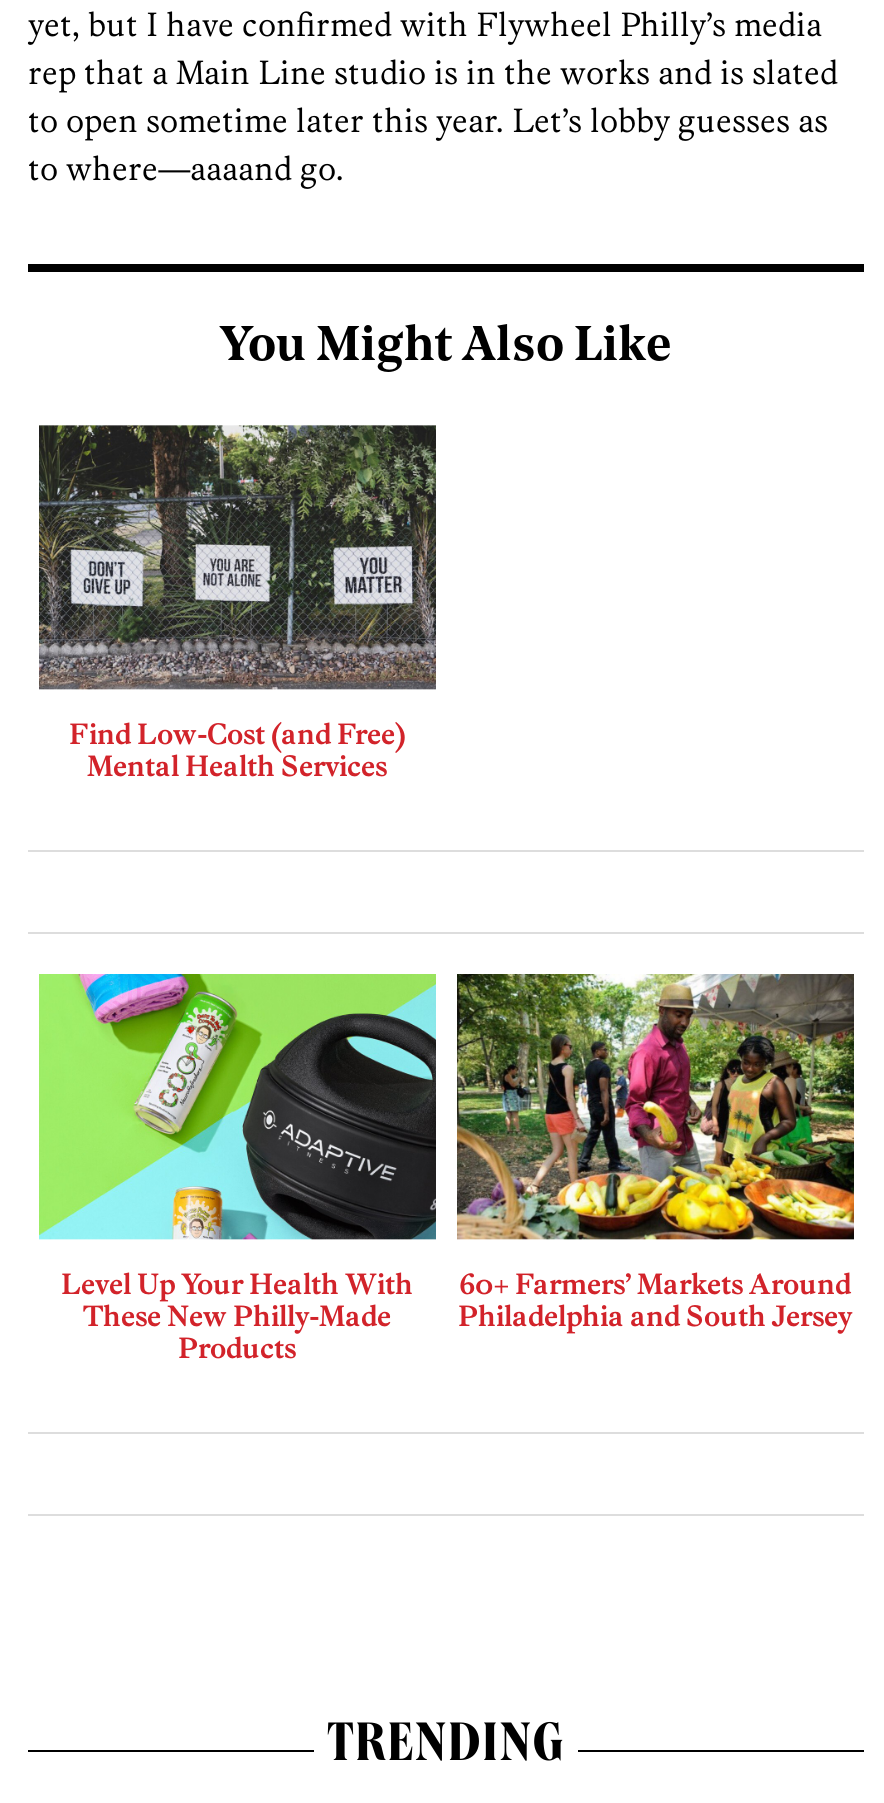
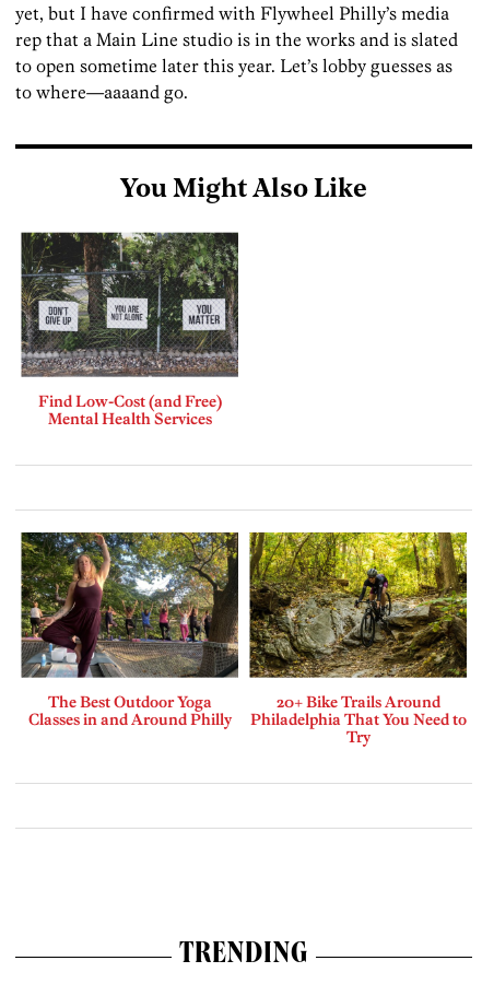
[38,972,438,1365] [image] | Level Up Your Health With | These New Philly-Made | Products -> [20,531,239,729] [image] | The Best Outdoor Yoga | Classes in and Around Philly
[456,972,856,1333] [image] | 60+ Farmers’ Markets Around | Philadelphia and South Jersey -> [249,531,468,746] [image] | 20+ Bike Trails Around | Philadelphia That You Need to | Try

